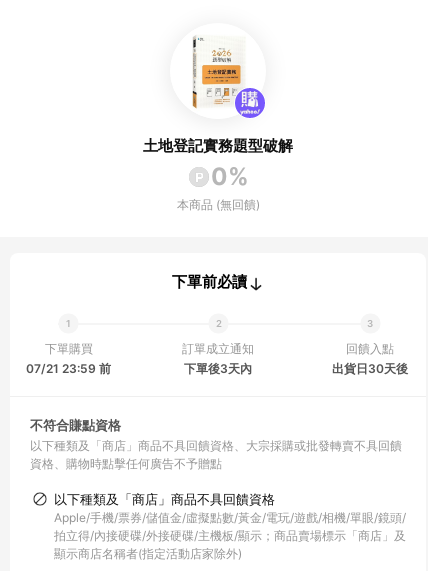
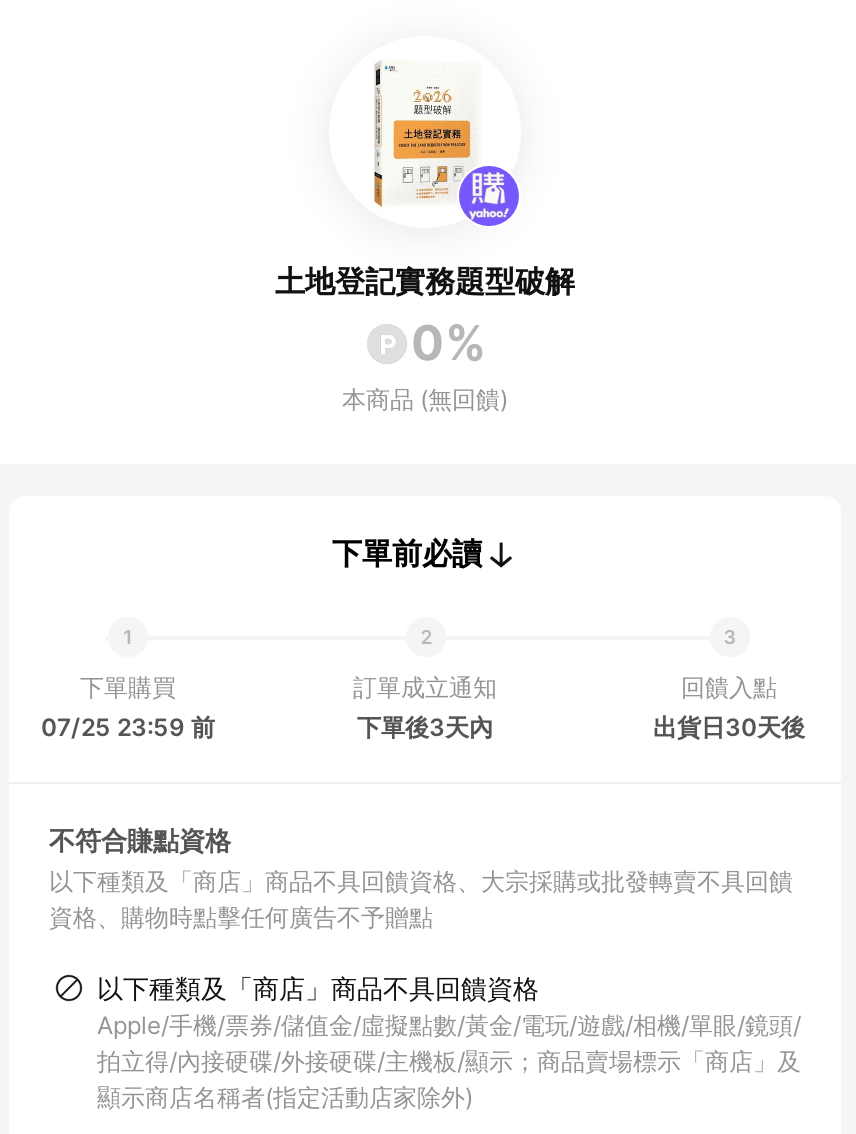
[26,361,111,376] 07/21 23:59 前 -> [41,712,215,742] 07/25 23:59 前

